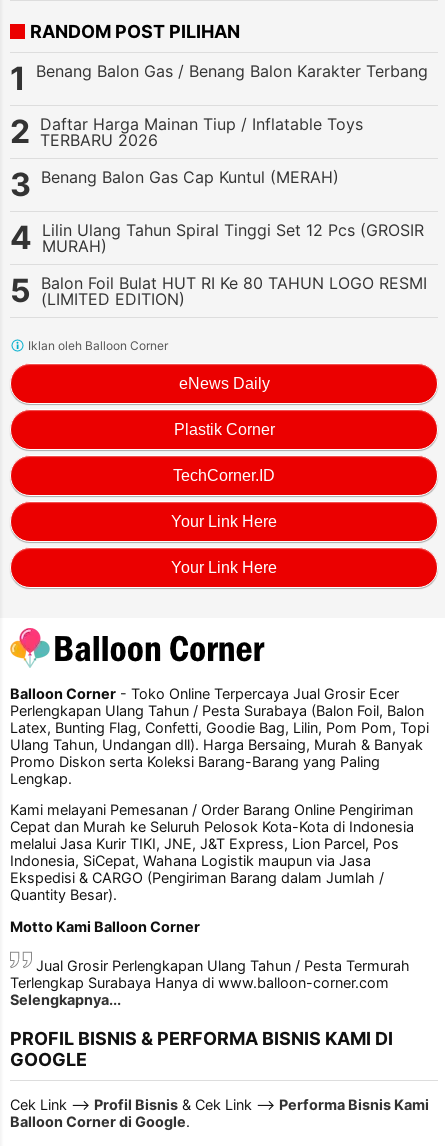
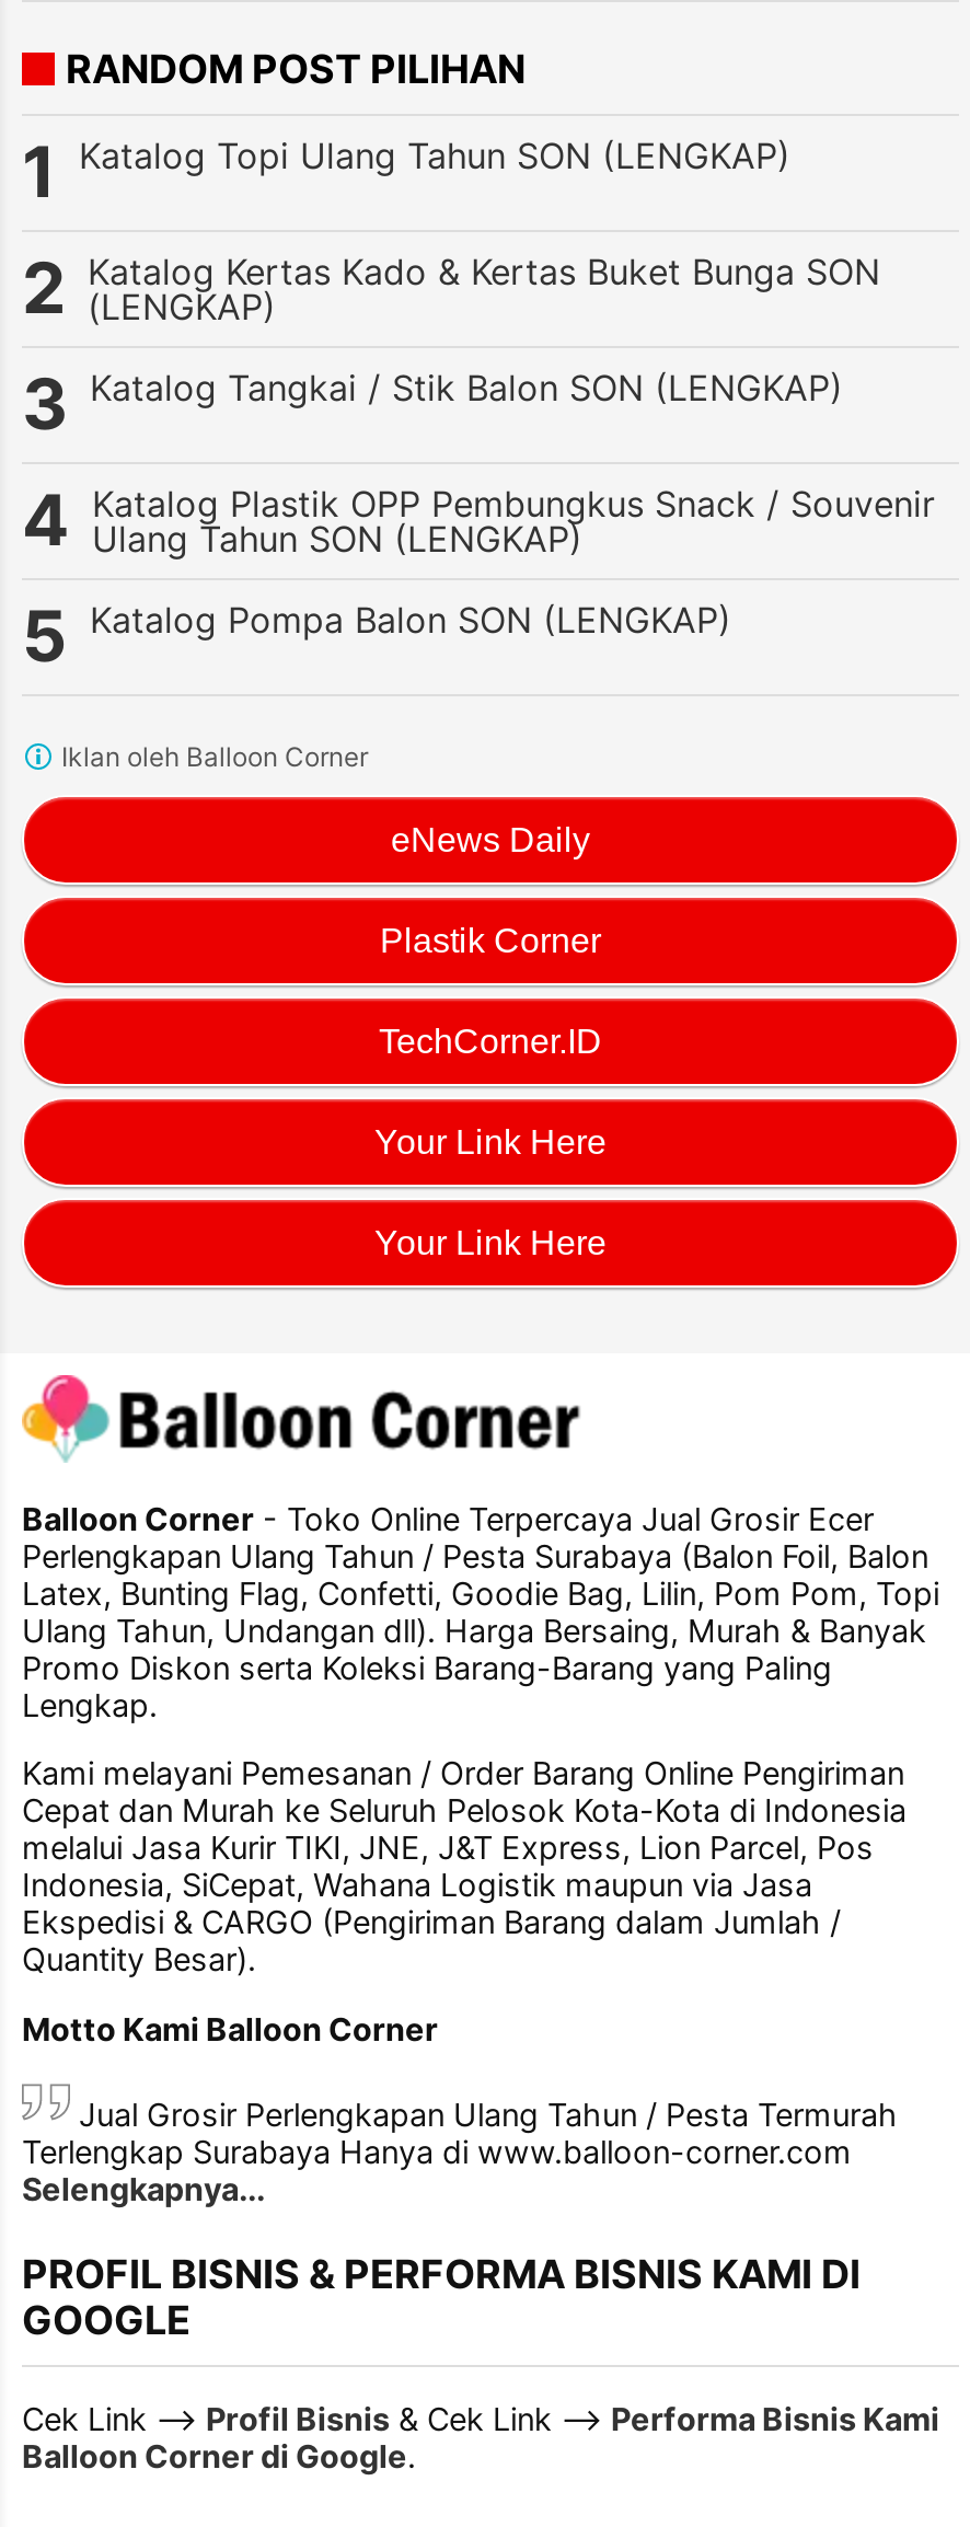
[36,61,428,81] Benang Balon Gas / Benang Balon Karakter Terbang -> [79,133,790,177] Katalog Topi Ulang Tahun SON (LENGKAP)
[40,114,363,150] Daftar Harga Mainan Tiup / Inflatable Toys | TERBARU 2026 -> [88,249,880,328] Katalog Kertas Kado & Kertas Buket Bunga SON | (LENGKAP)
[41,167,339,187] Benang Balon Gas Cap Kuntul (MERAH) -> [90,365,843,409] Katalog Tangkai / Stik Balon SON (LENGKAP)
[42,220,424,256] Lilin Ulang Tahun Spiral Tinggi Set 12 Pcs (GROSIR | MURAH) -> [92,481,935,560] Katalog Plastik OPP Pembungkus Snack / Souvenir | Ulang Tahun SON (LENGKAP)
[41,273,427,309] Balon Foil Bulat HUT RI Ke 80 TAHUN LOGO RESMI | (LIMITED EDITION) -> [90,597,731,641] Katalog Pompa Balon SON (LENGKAP)

